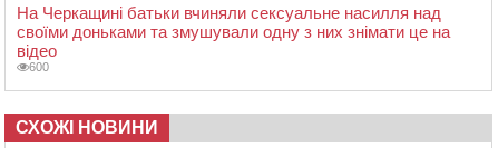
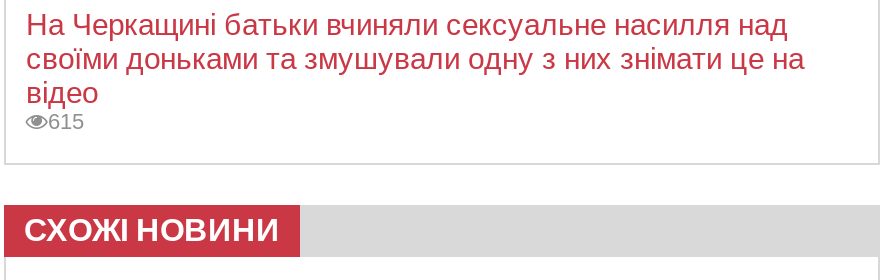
[29,60,49,74] 600 -> [48,109,84,133] 615

